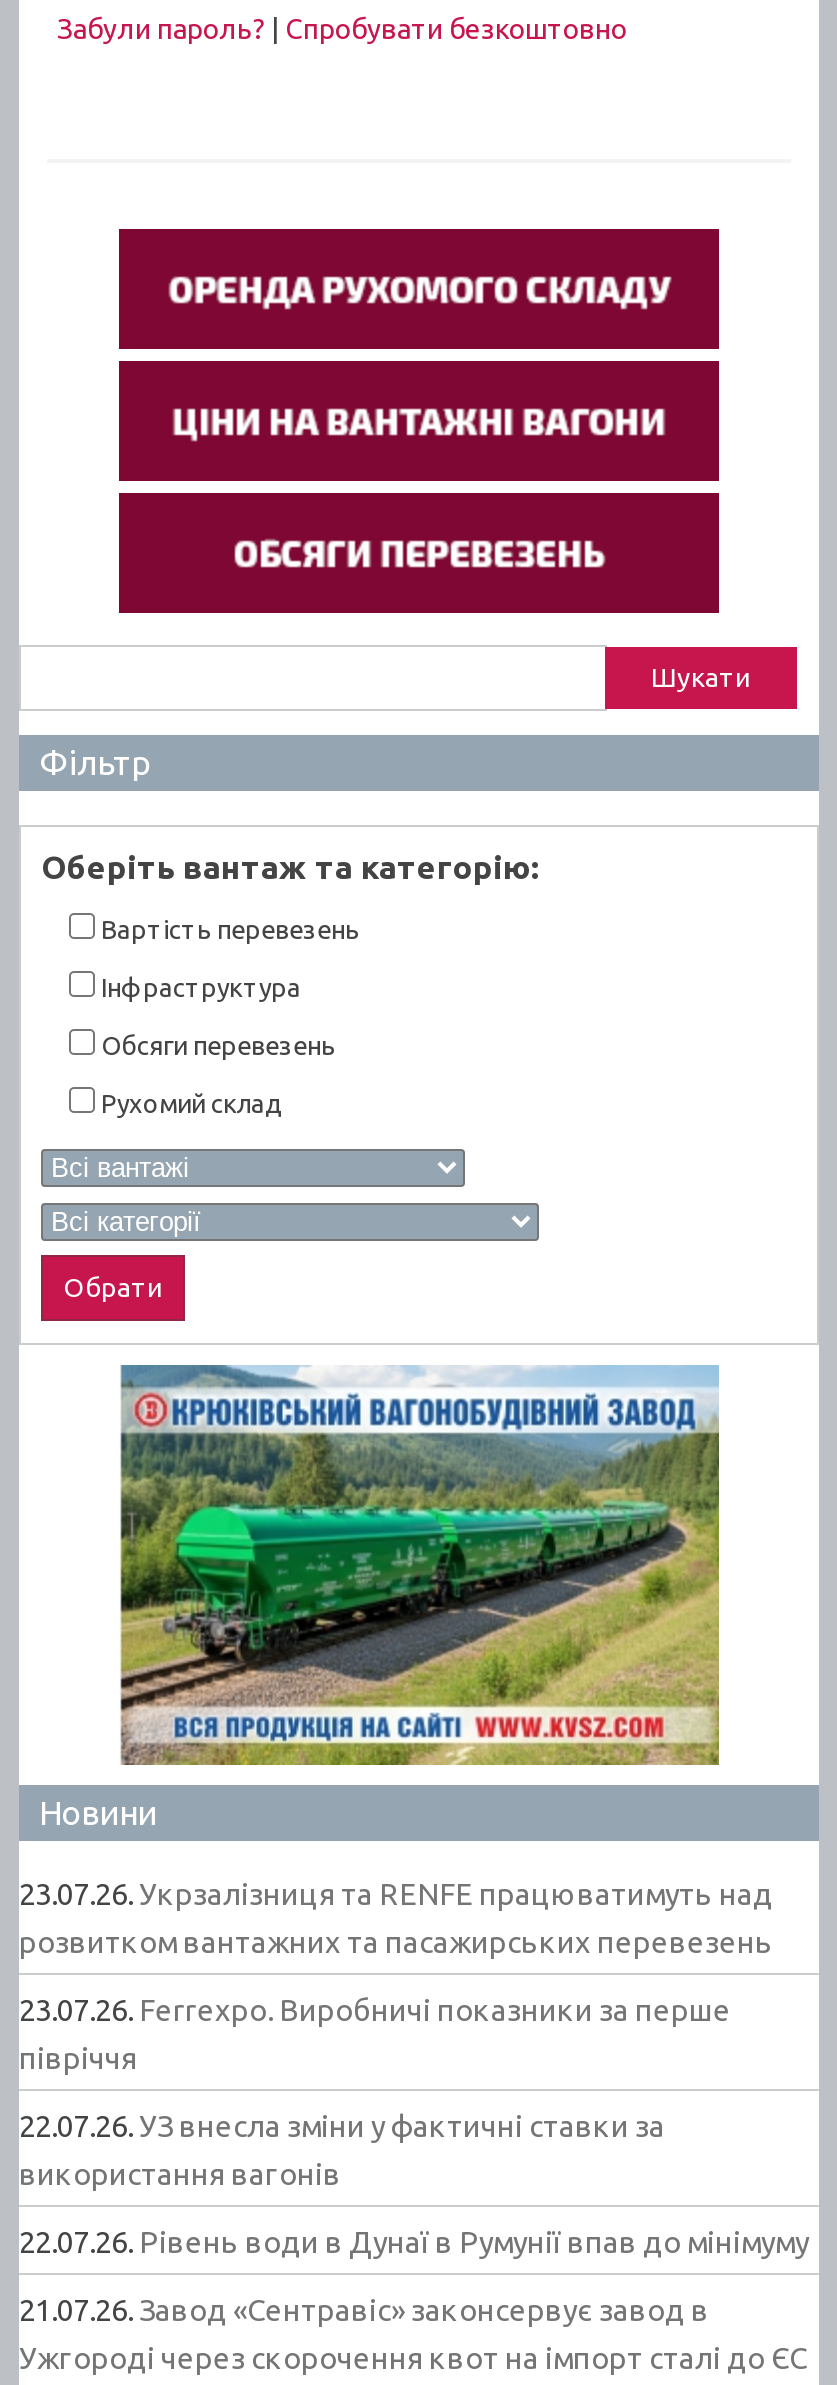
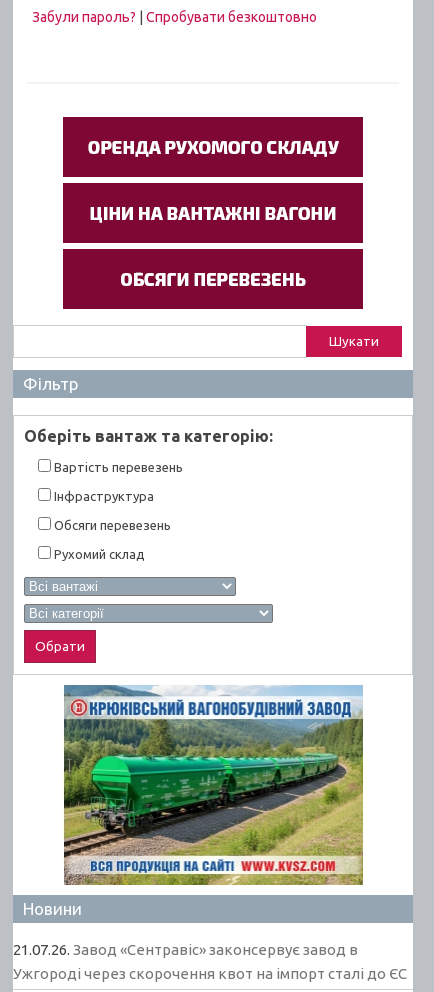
[19,1877,809,2259] 23.07.26. Укрзалізниця та RENFE працюватимуть над | розвитком вантажних та пасажирських перевезень | 23.07.26. Ferrexpo. Виробничі показники за перше | півріччя | 22.07.26. УЗ внесла зміни у фактичні ставки за | використання вагонів | 22.07.26. Рівень води в Дунаї в Румунії впав до мінімуму -> none

